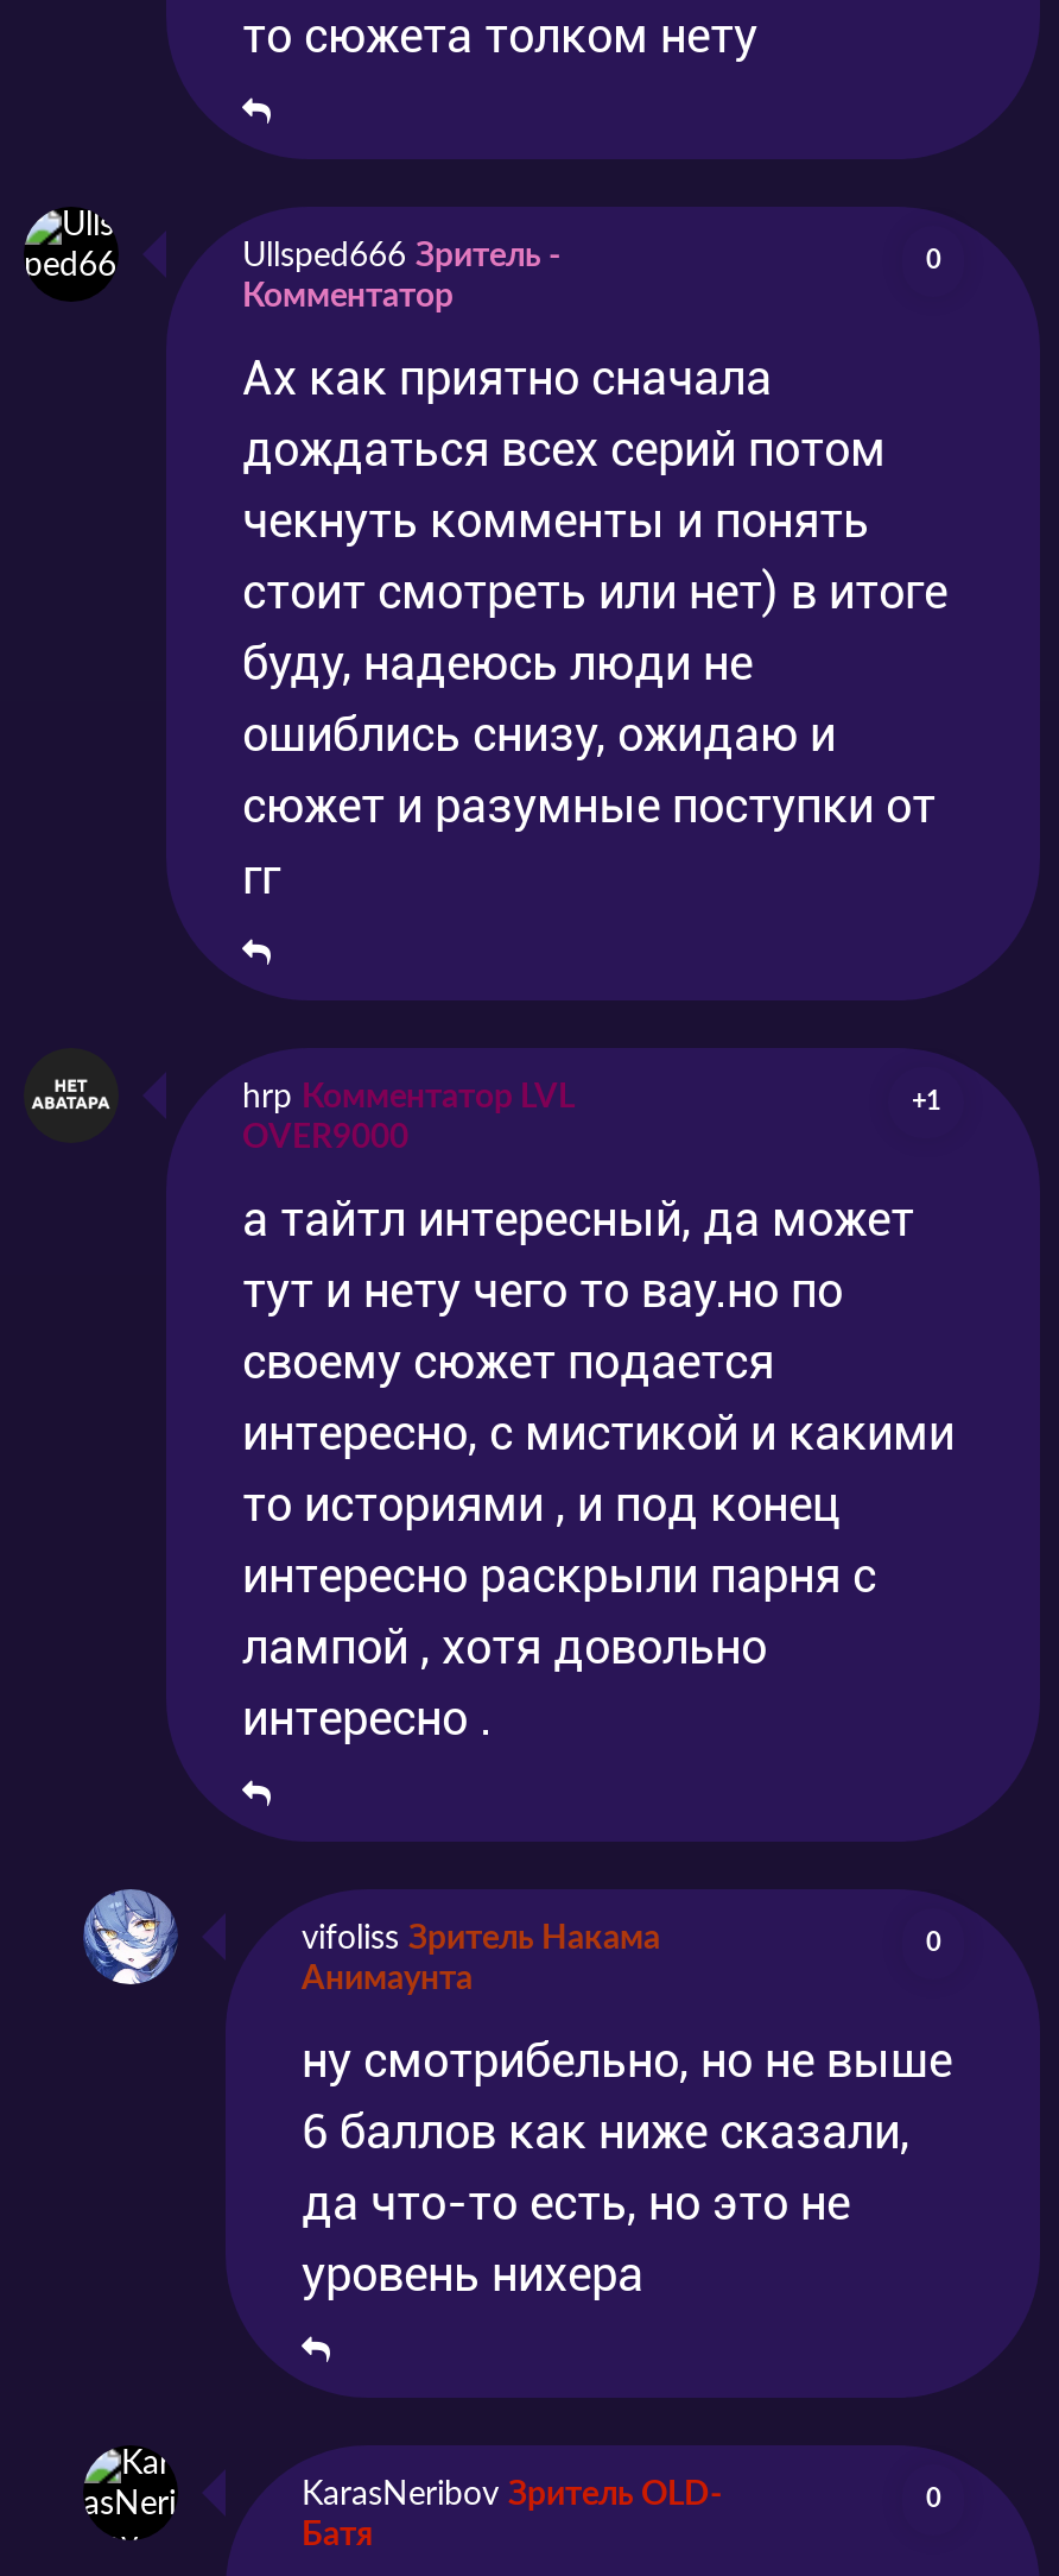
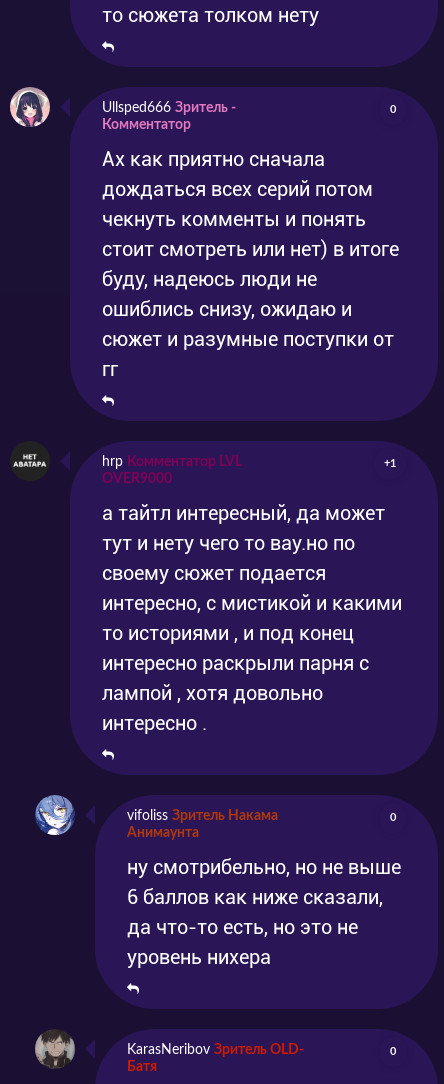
[24,207,119,302] [image] -> [9,86,51,128] [image]
[83,2445,178,2540] [image] -> [34,1031,76,1068] [image]

